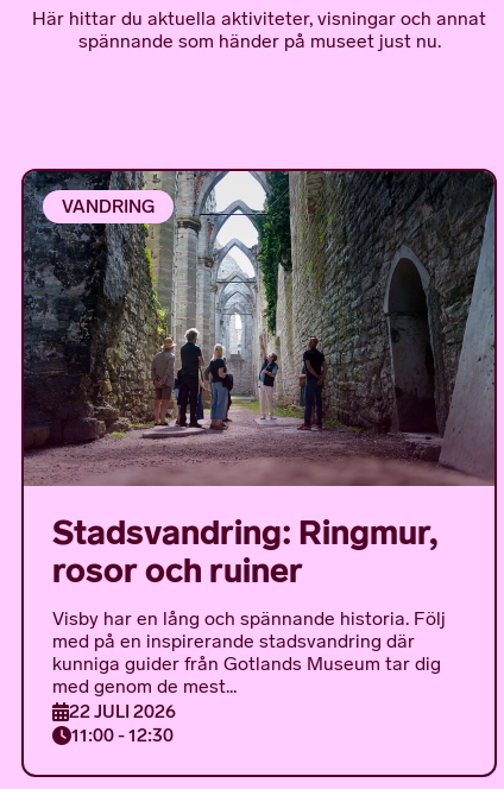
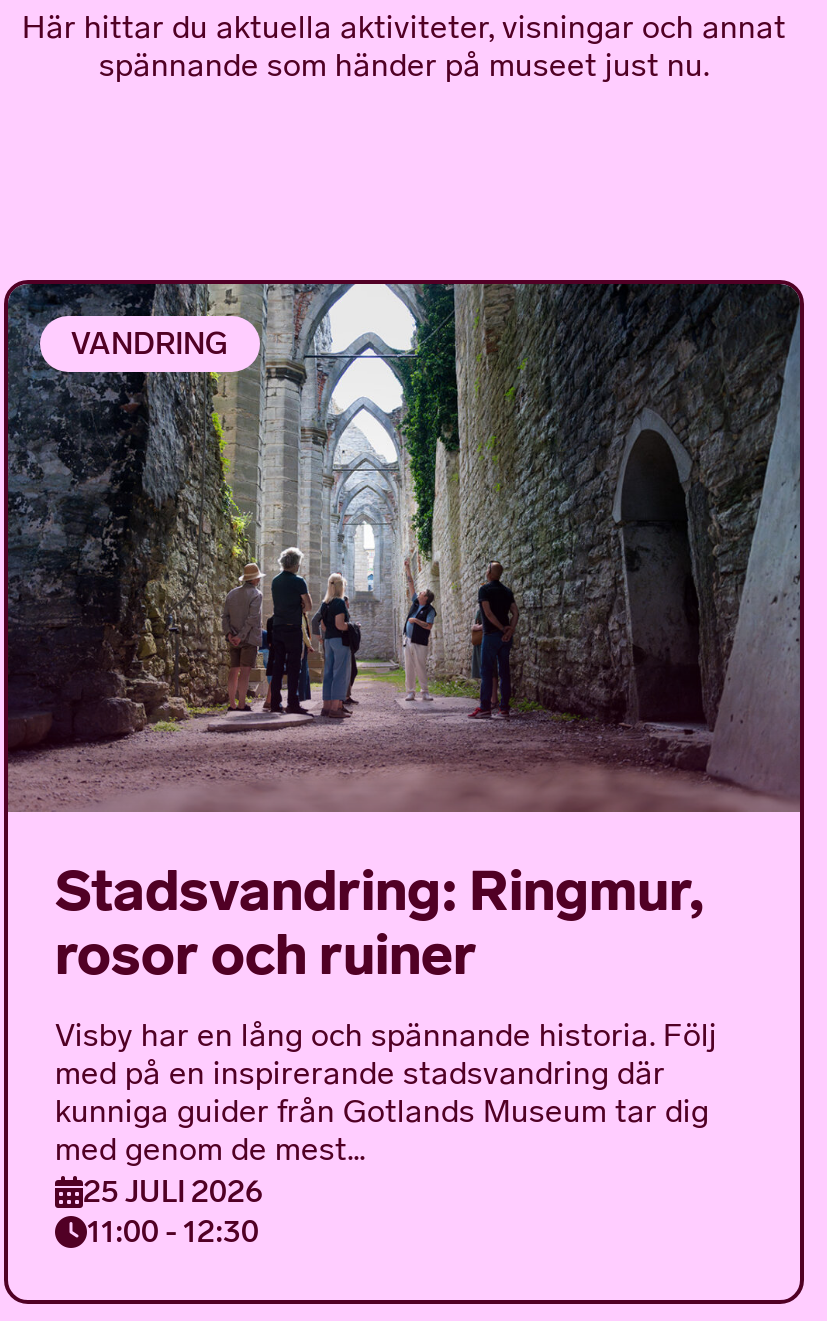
[68,700,175,722] 22 JULI 2026 -> [83,1174,263,1210] 25 JULI 2026

